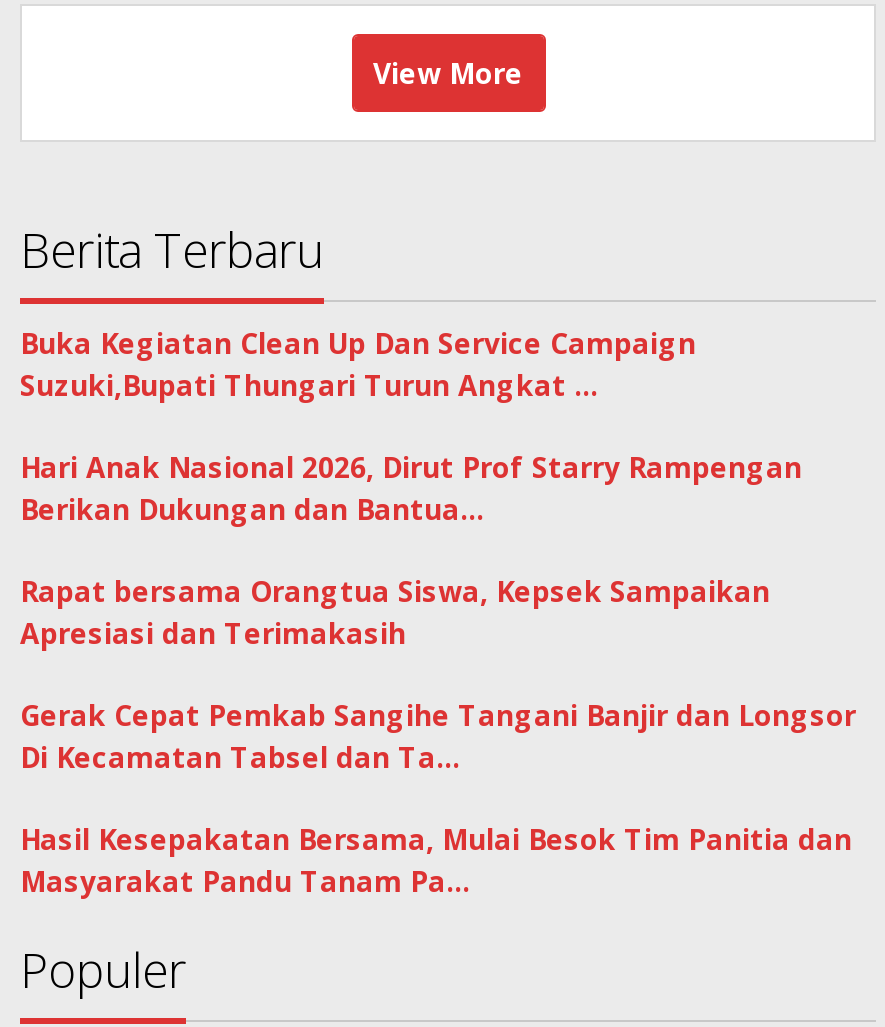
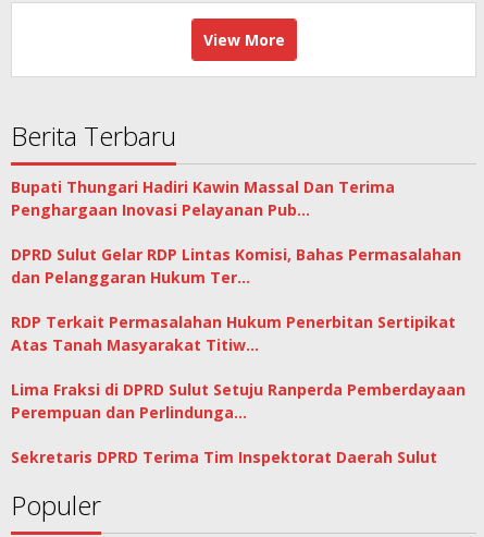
[20,325,696,405] Buka Kegiatan Clean Up Dan Service Campaign | Suzuki,Bupati Thungari Turun Angkat … -> [11,177,395,220] Bupati Thungari Hadiri Kawin Massal Dan Terima | Penghargaan Inovasi Pelayanan Pub…
[20,449,802,529] Hari Anak Nasional 2026, Dirut Prof Starry Rampengan | Berikan Dukungan dan Bantua… -> [11,244,461,288] DPRD Sulut Gelar RDP Lintas Komisi, Bahas Permasalahan | dan Pelanggaran Hukum Ter…
[20,573,770,653] Rapat bersama Orangtua Siswa, Kepsek Sampaikan | Apresiasi dan Terimakasih -> [11,312,456,355] RDP Terkait Permasalahan Hukum Penerbitan Sertipikat | Atas Tanah Masyarakat Titiw…
[20,697,856,777] Gerak Cepat Pemkab Sangihe Tangani Banjir dan Longsor | Di Kecamatan Tabsel dan Ta… -> [11,379,466,423] Lima Fraksi di DPRD Sulut Setuju Ranperda Pemberdayaan | Perempuan dan Perlindunga…
[20,821,852,901] Hasil Kesepakatan Bersama, Mulai Besok Tim Panitia dan | Masyarakat Pandu Tanam Pa… -> [11,447,437,468] Sekretaris DPRD Terima Tim Inspektorat Daerah Sulut

